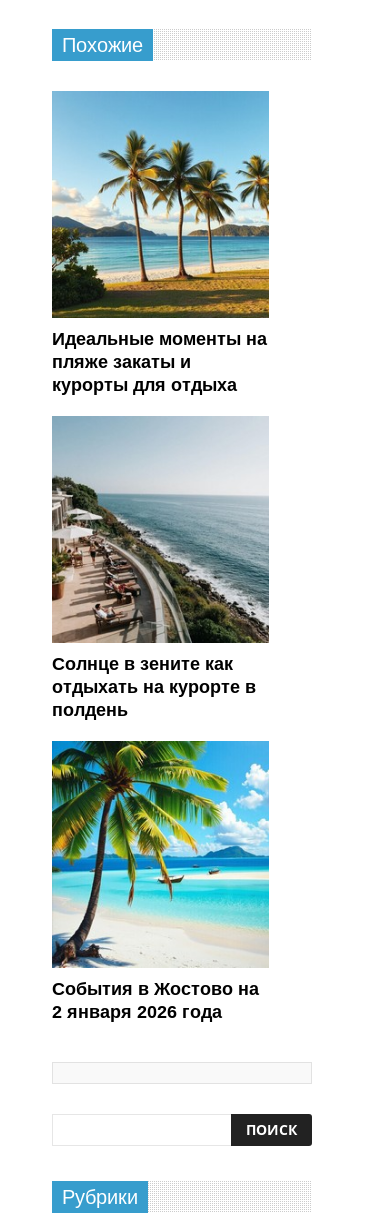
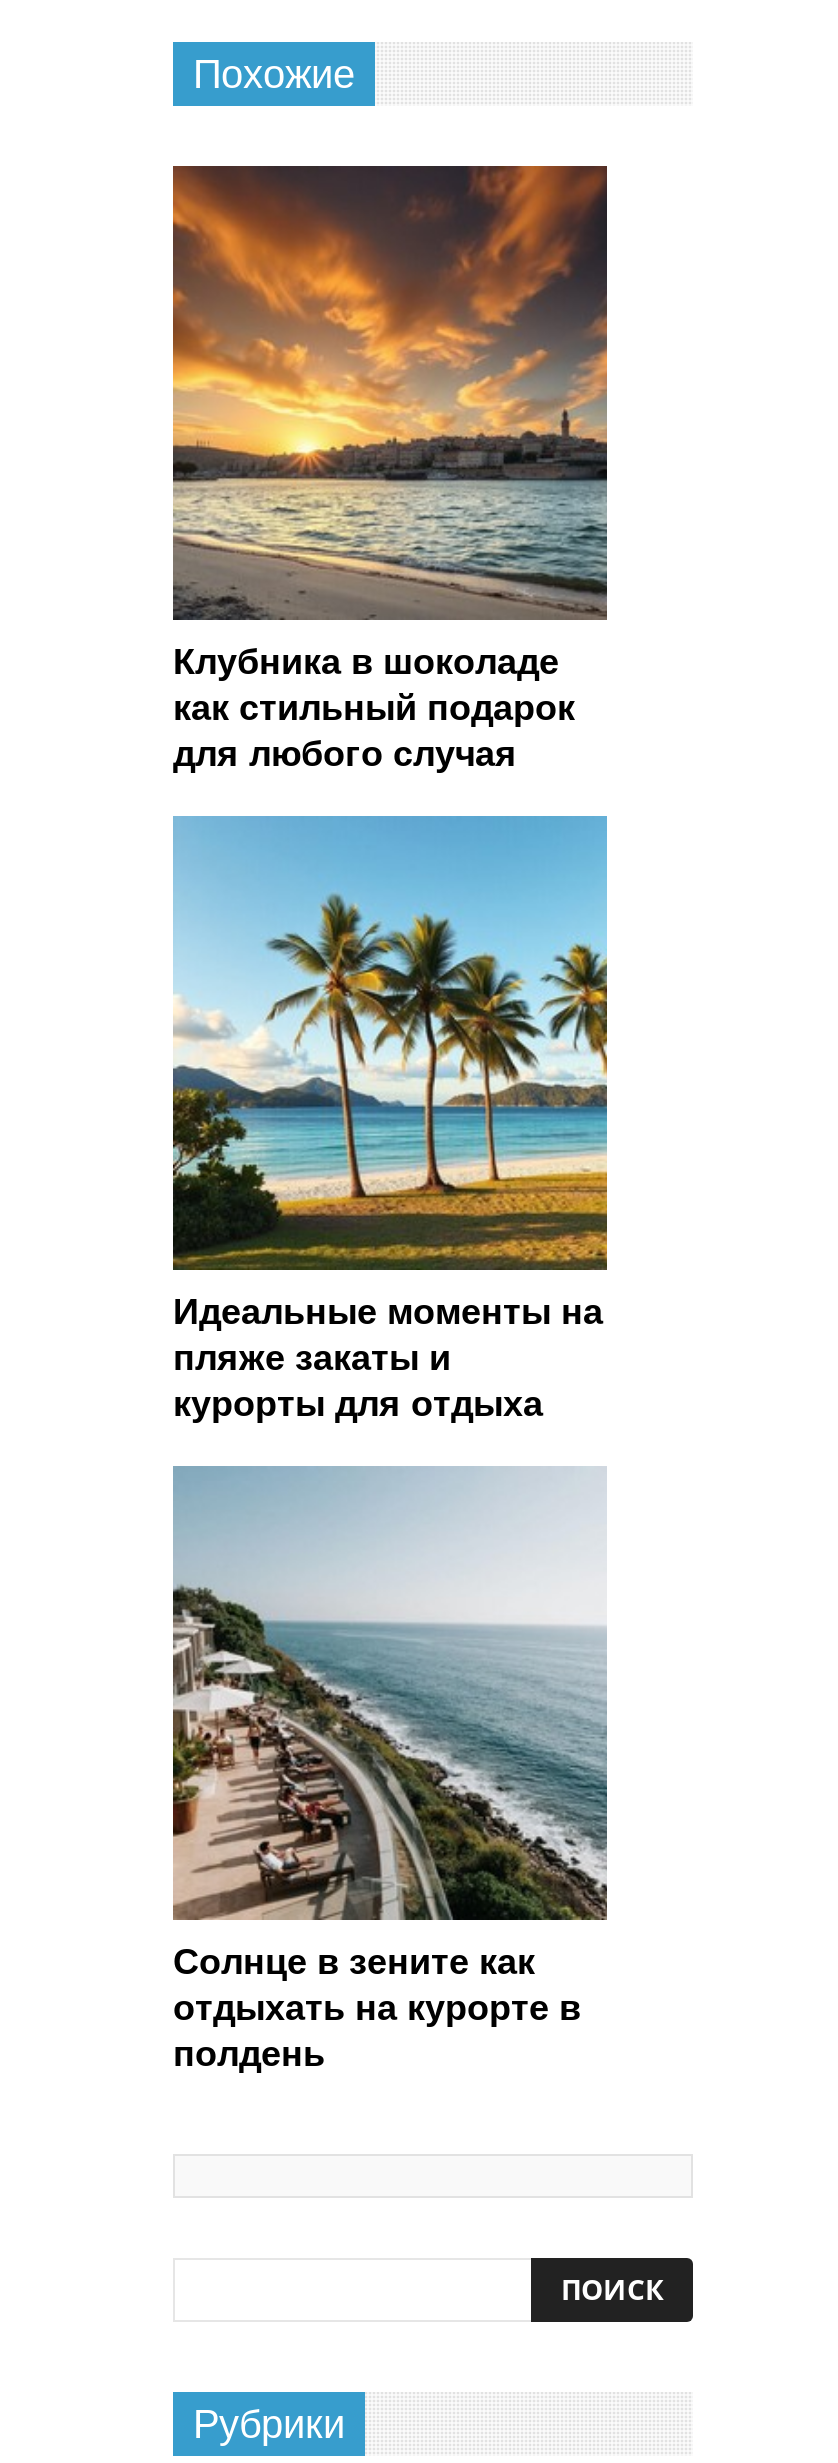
none -> [171,164,609,774] [image] | Клубника в шоколаде | как стильный подарок | для любого случая
moved [50,94,271,720] -> [169,822,611,2073]: [image] | Идеальные моменты на | пляже закаты и | курорты для отдыха | Солнце в зените как | отдыхать на курорте в | полдень
[51,740,270,1022] [image] | События в Жостово на | 2 января 2026 года -> none

